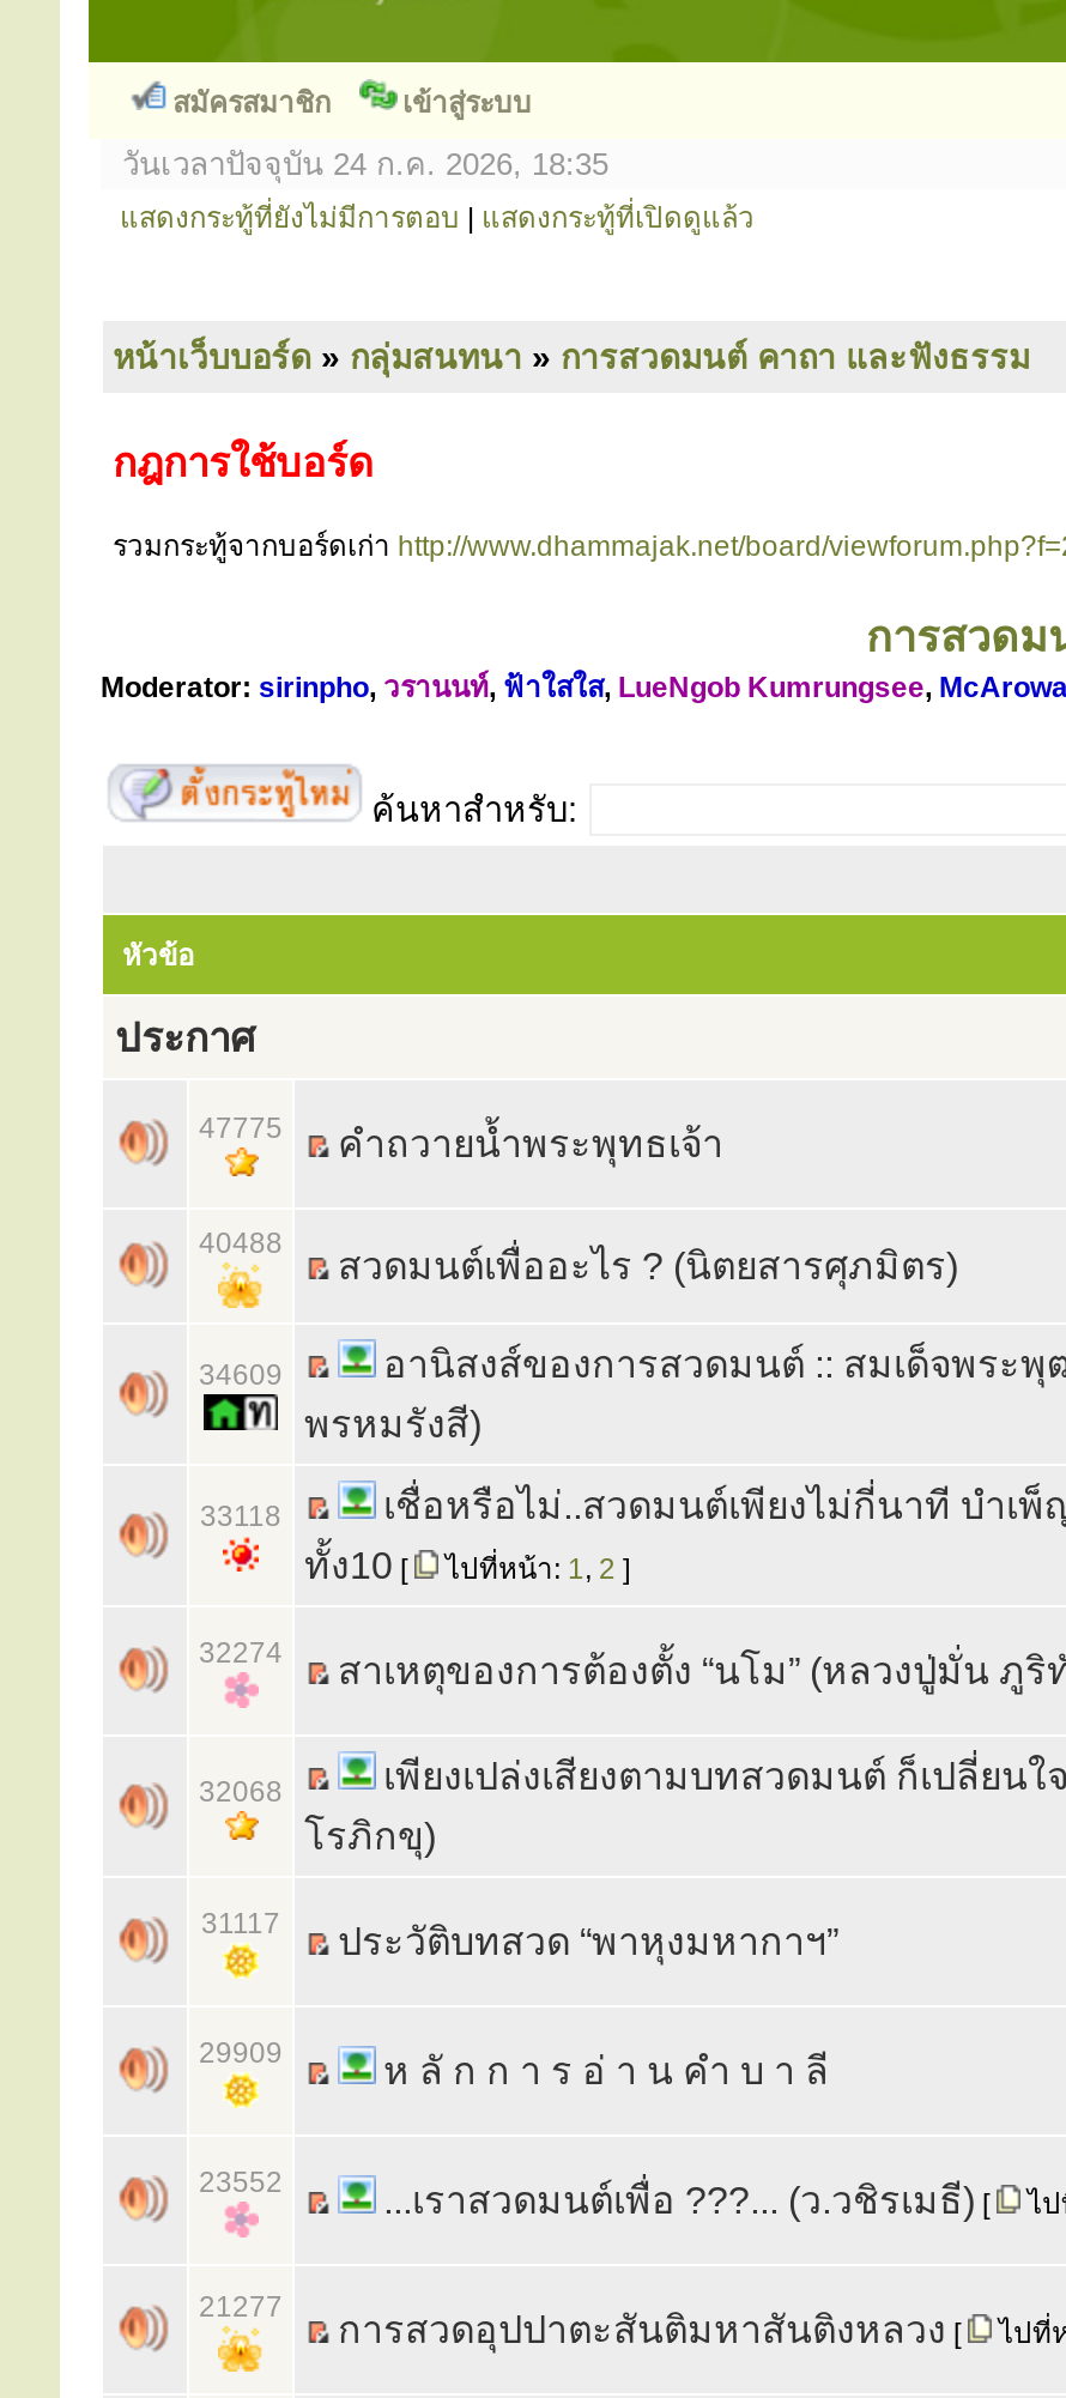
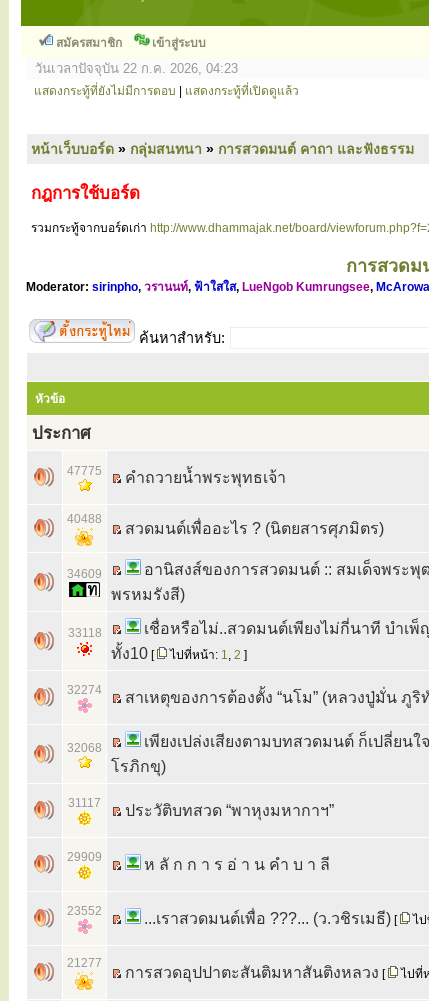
[122,146,628,182] วันเวลาปัจจุบัน 24 ก.ค. 2026, 18:35 -> [35,61,246,76] วันเวลาปัจจุบัน 22 ก.ค. 2026, 04:23

